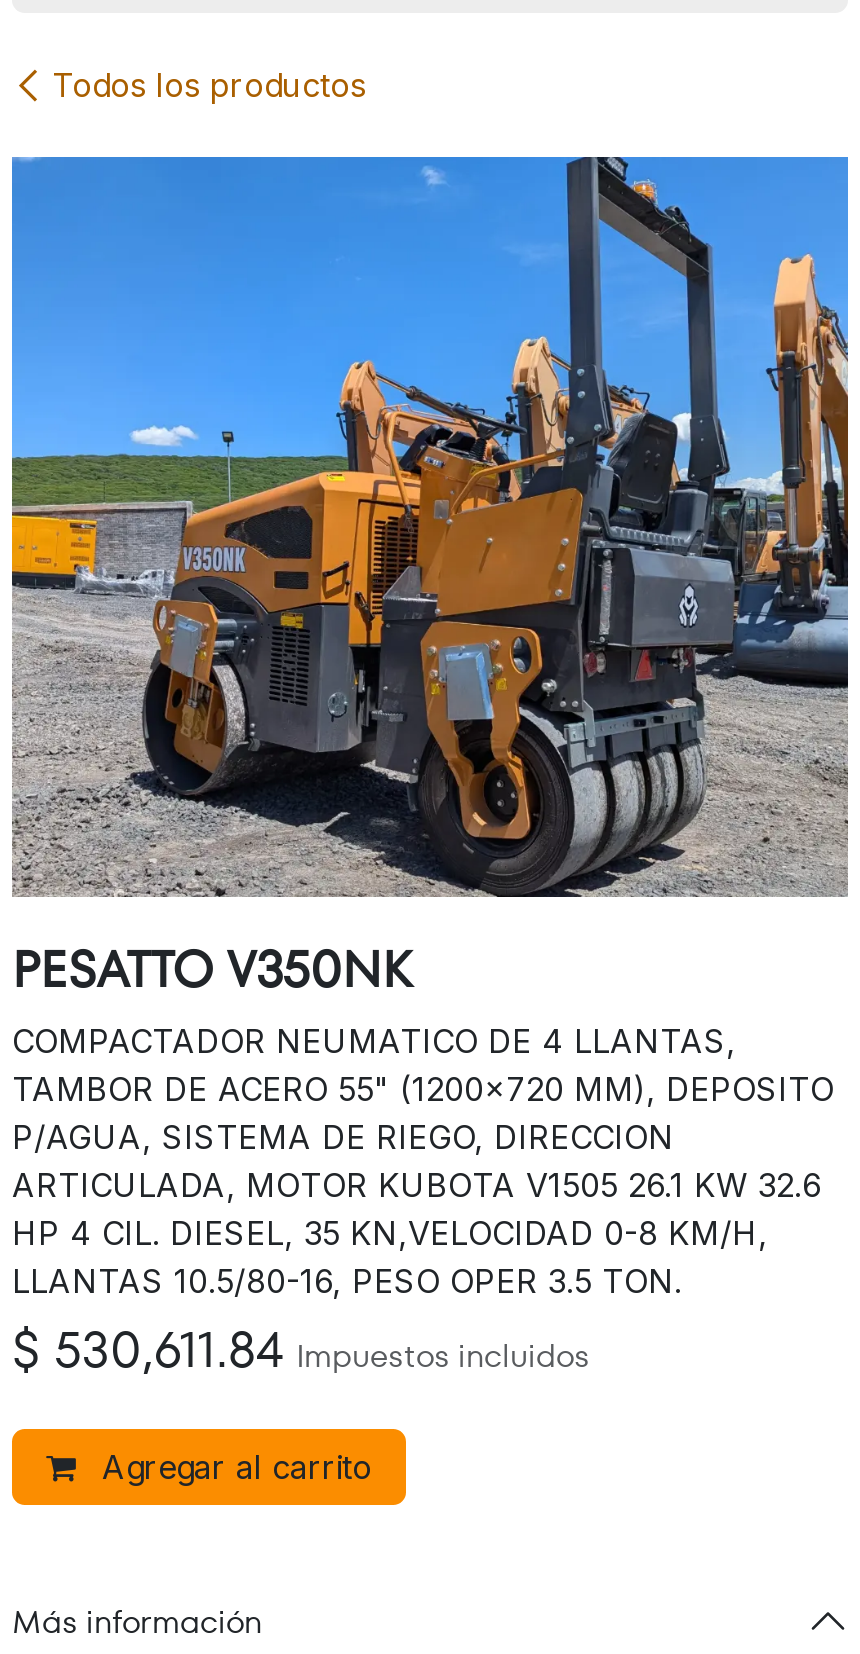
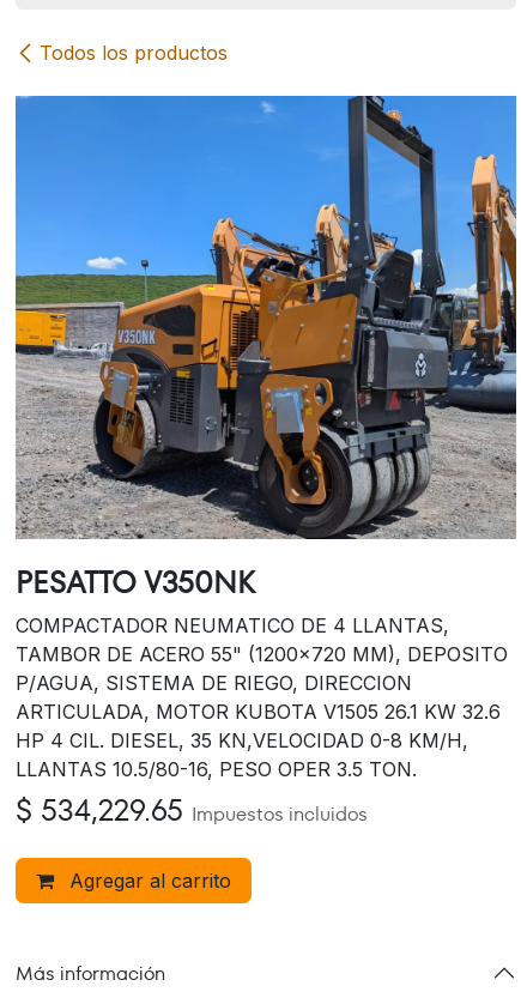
[12,1316,590,1386] $530,611.84 Impuestos incluidos -> [16,790,368,832] $534,229.65 Impuestos incluidos

